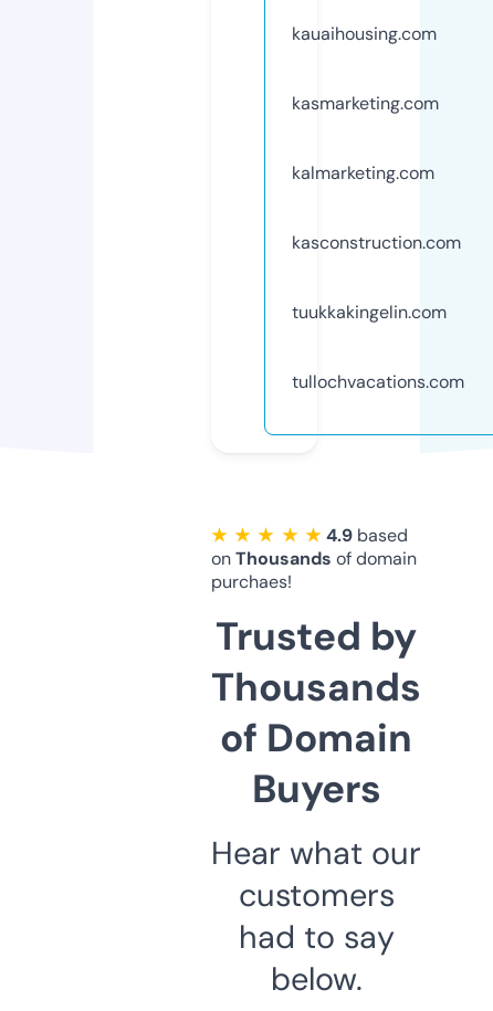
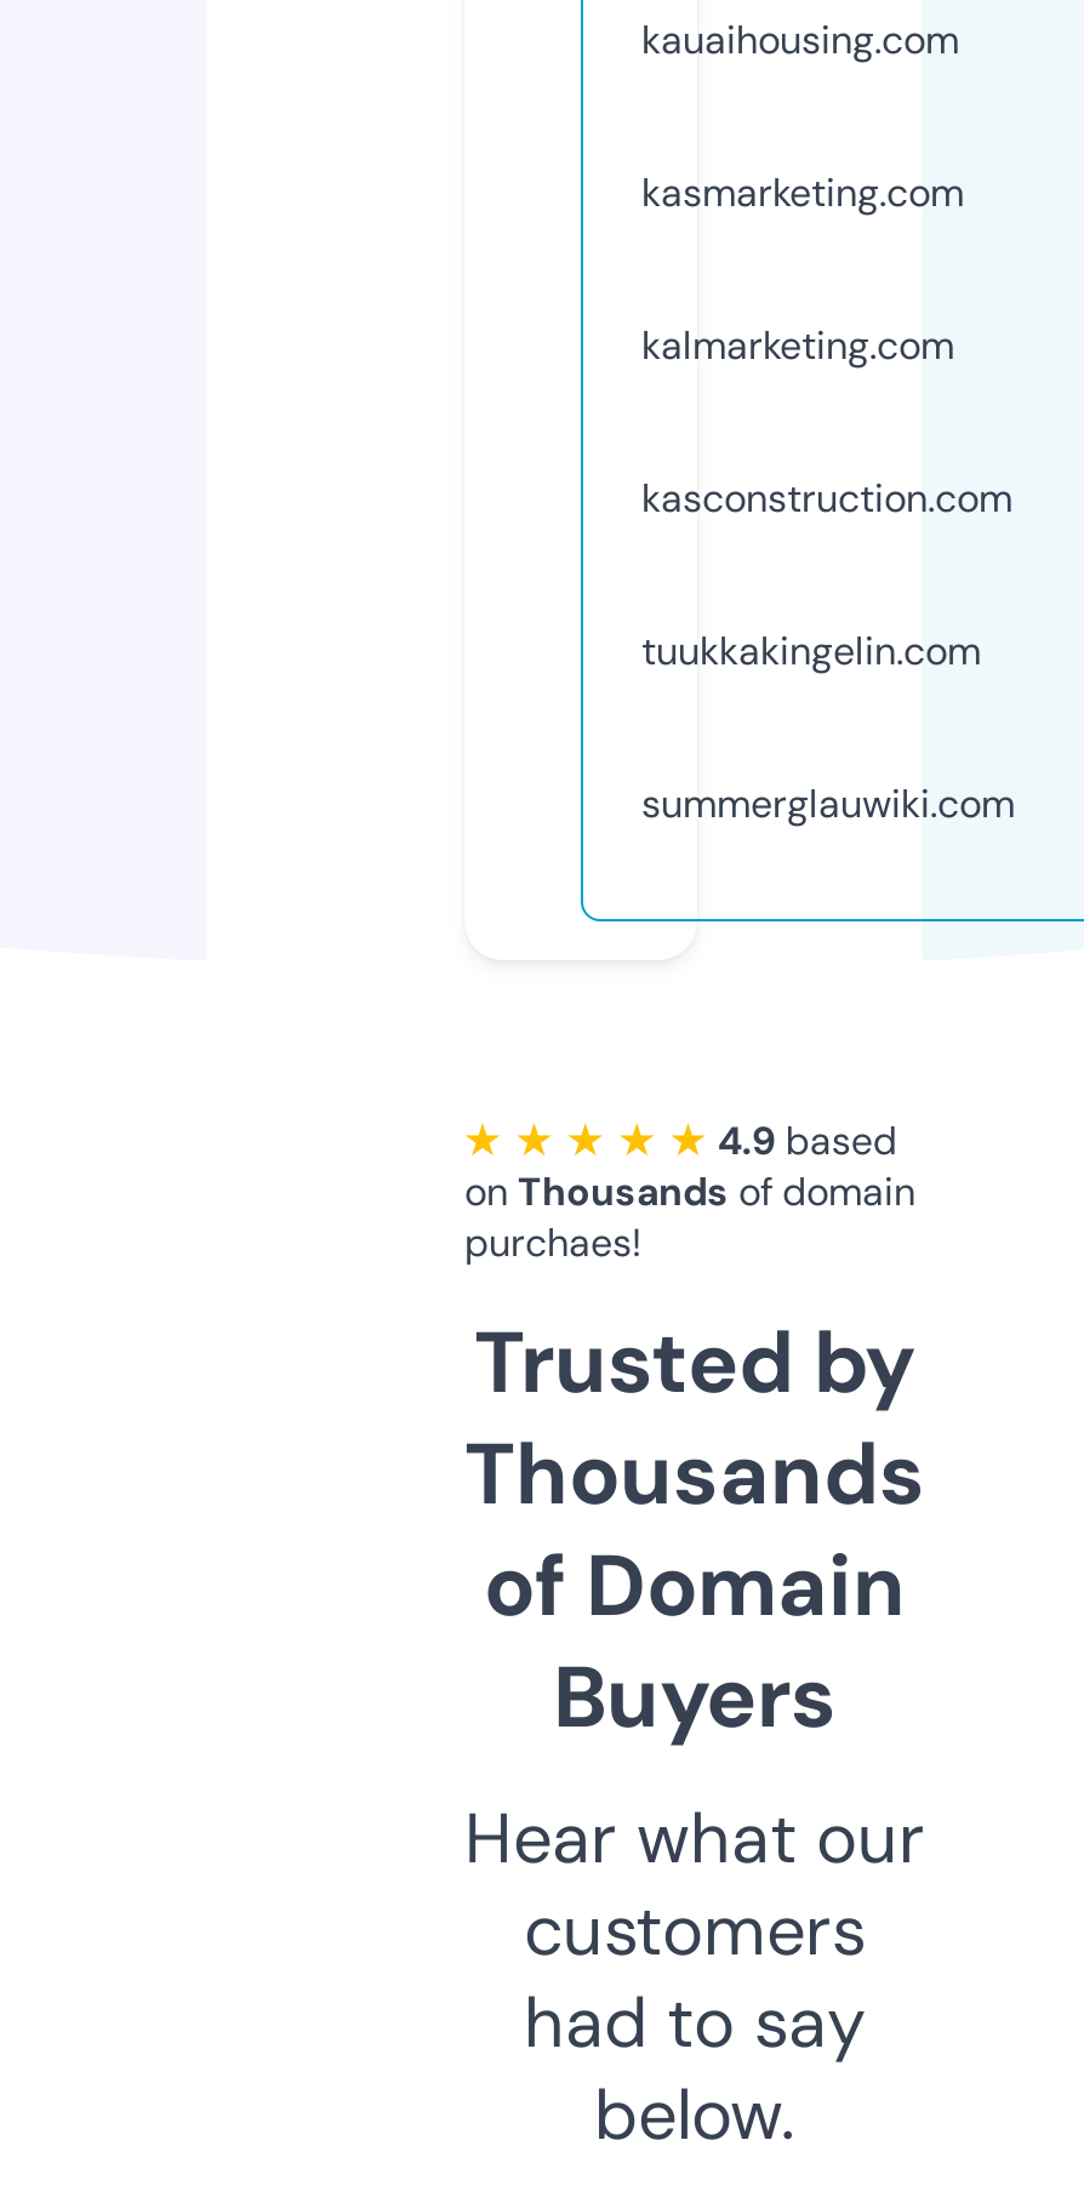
[292,370,464,393] tullochvacations.com -> [641,778,1015,829] summerglauwiki.com

